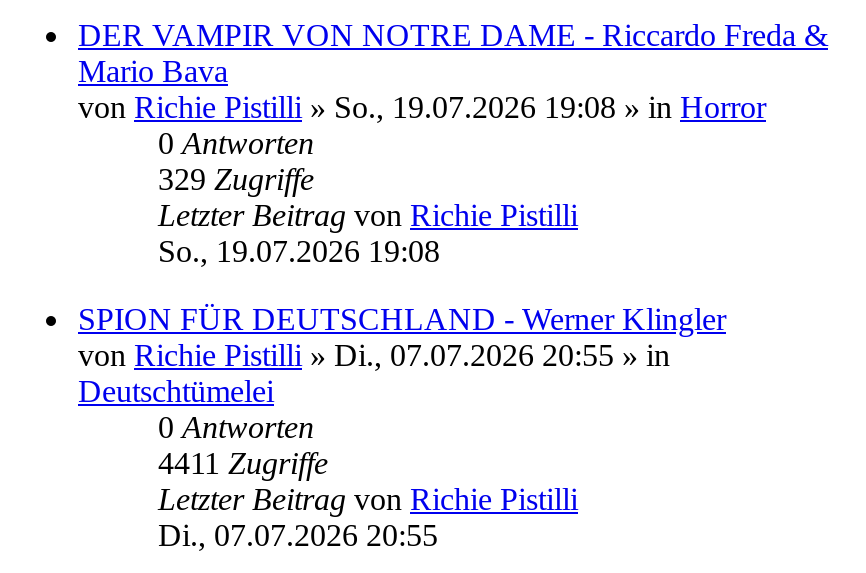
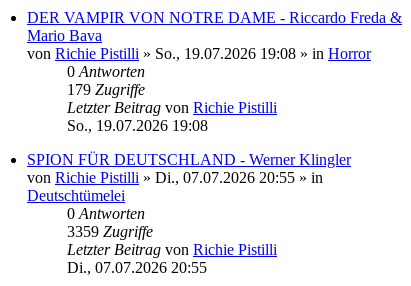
[158,162,314,196] 329 Zugriffe -> [67,81,145,98] 179 Zugriffe
[158,446,328,480] 4411 Zugriffe -> [67,223,153,240] 3359 Zugriffe

